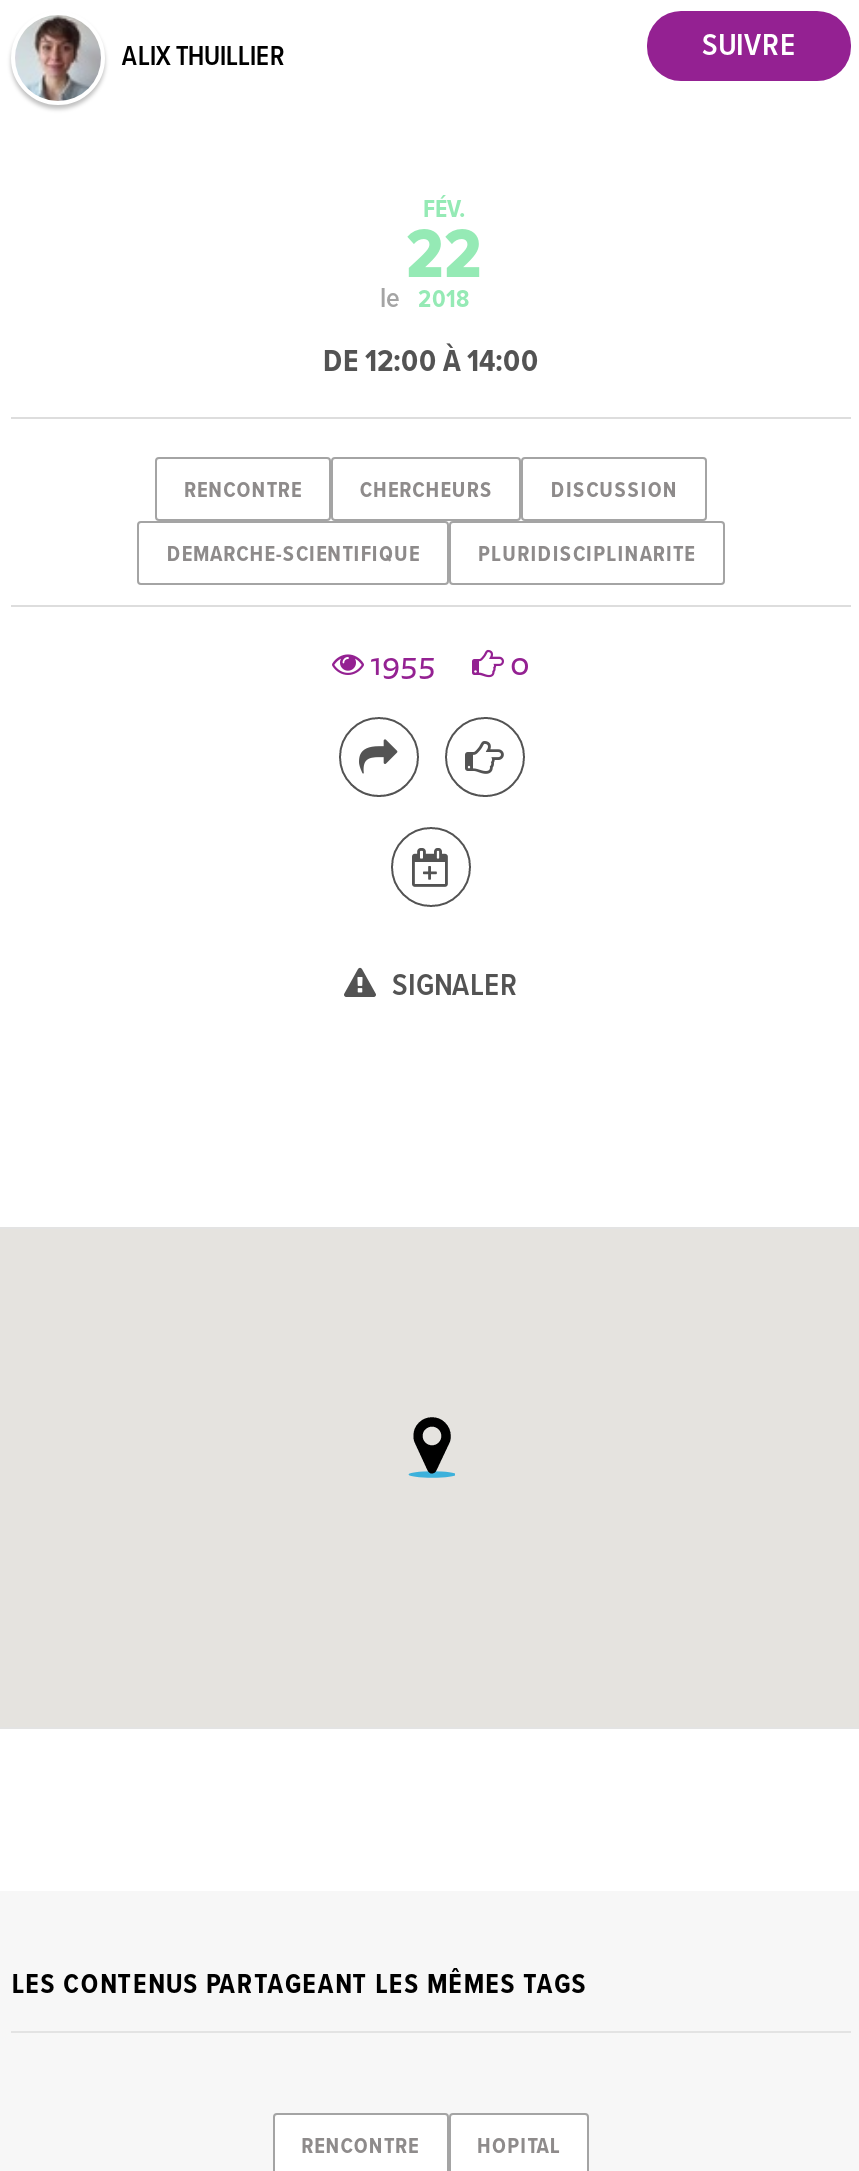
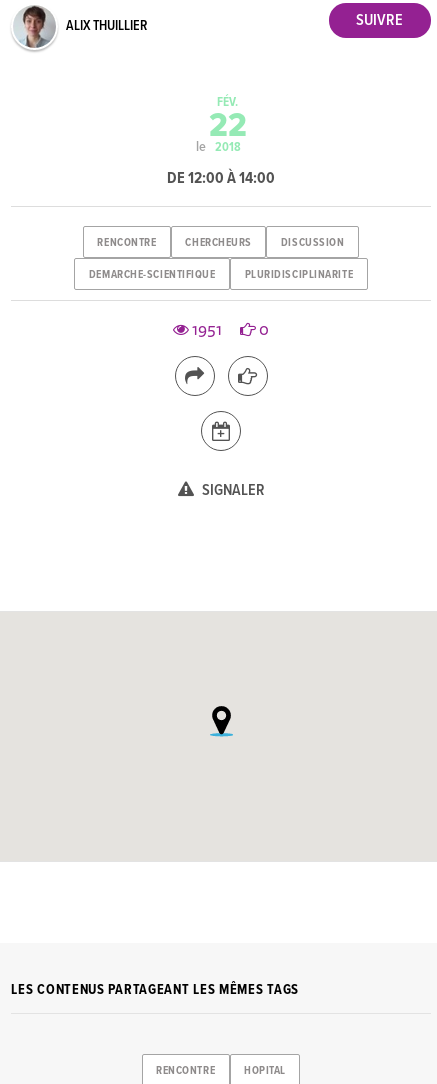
[364,637,530,689] 1955 0 -> [189,316,269,342] 1951 0

